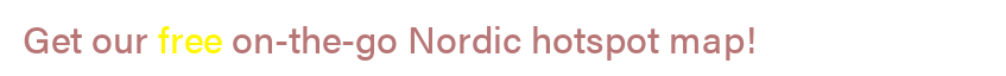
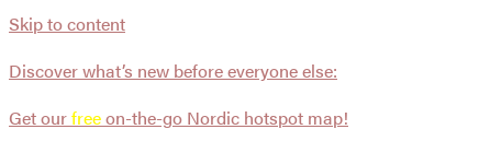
none -> [9,11,337,83] Skip to content | Discover what’s new before everyone else:

